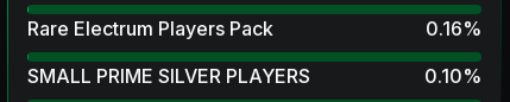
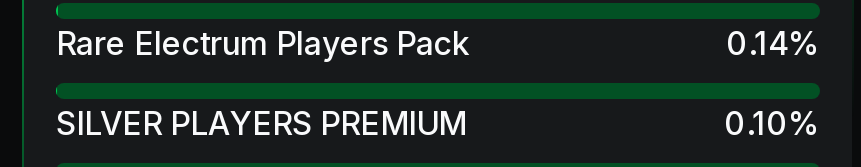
[426,16,481,40] 0.16% -> [726,22,820,62] 0.14%
[27,64,310,87] SMALL PRIME SILVER PLAYERS -> [56,102,466,142] SILVER PLAYERS PREMIUM

